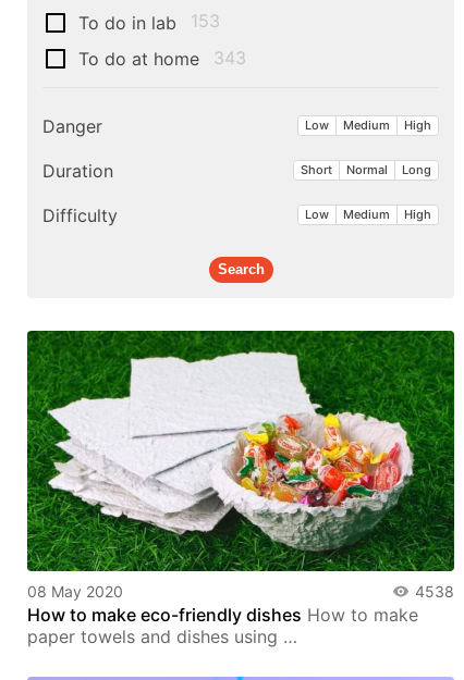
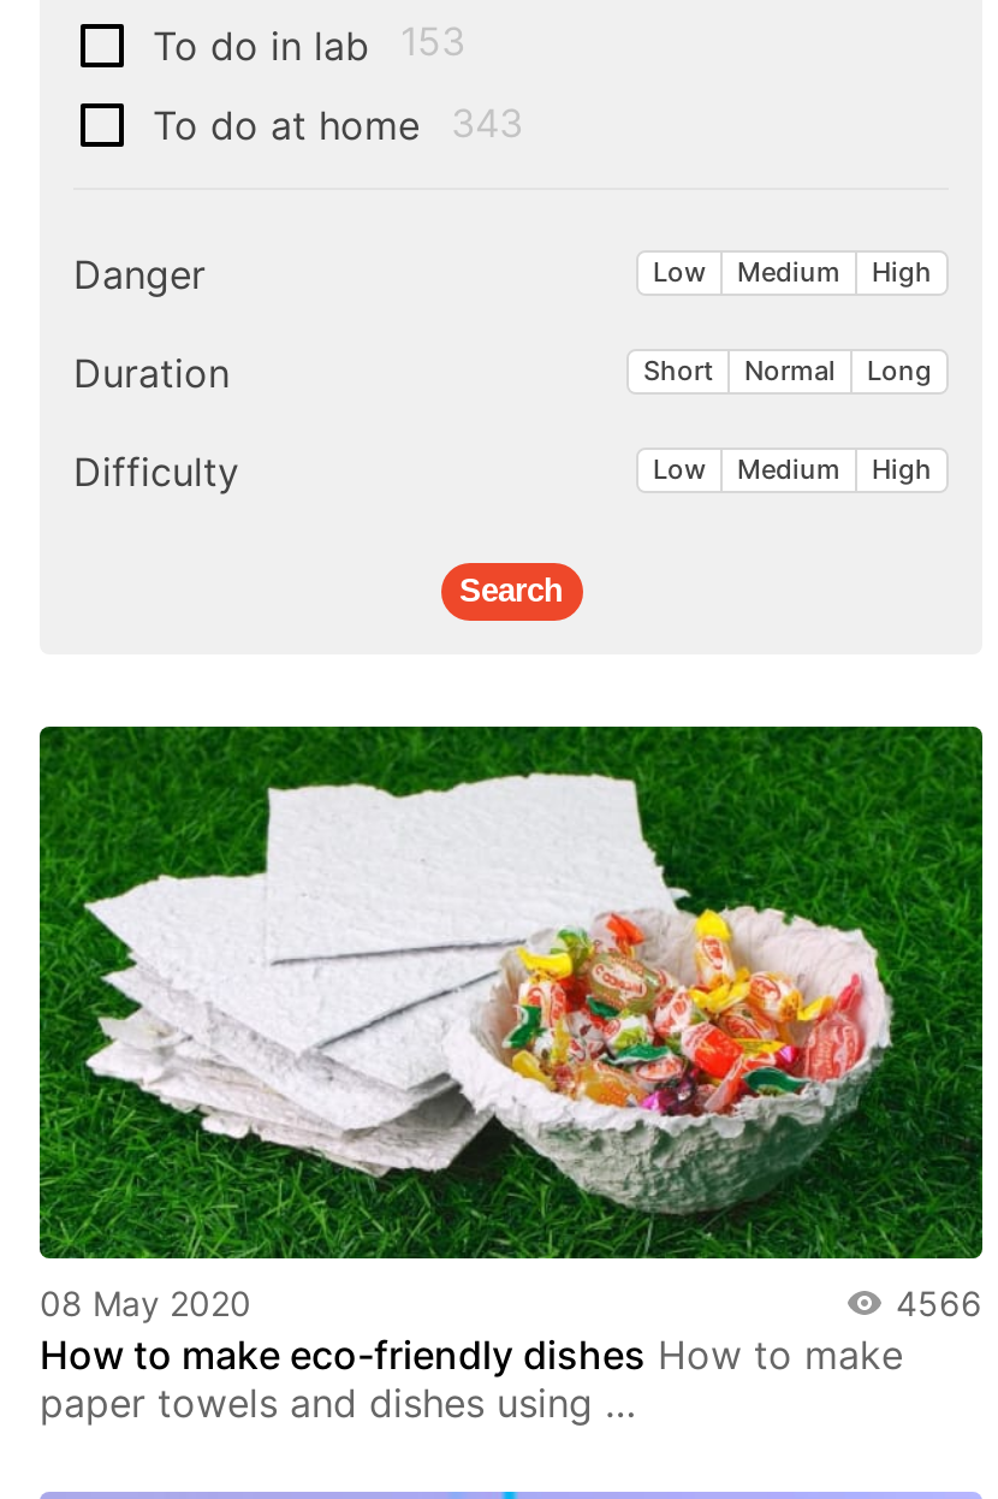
[415,582,454,600] 4538 -> [896,1282,982,1323] 4566

